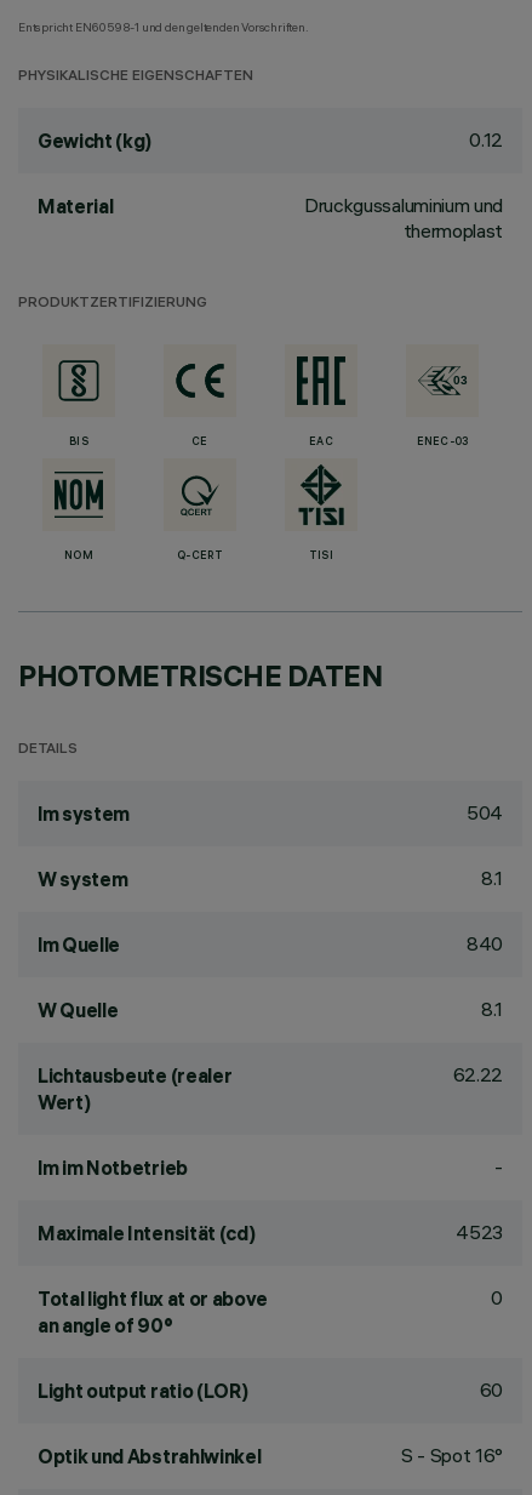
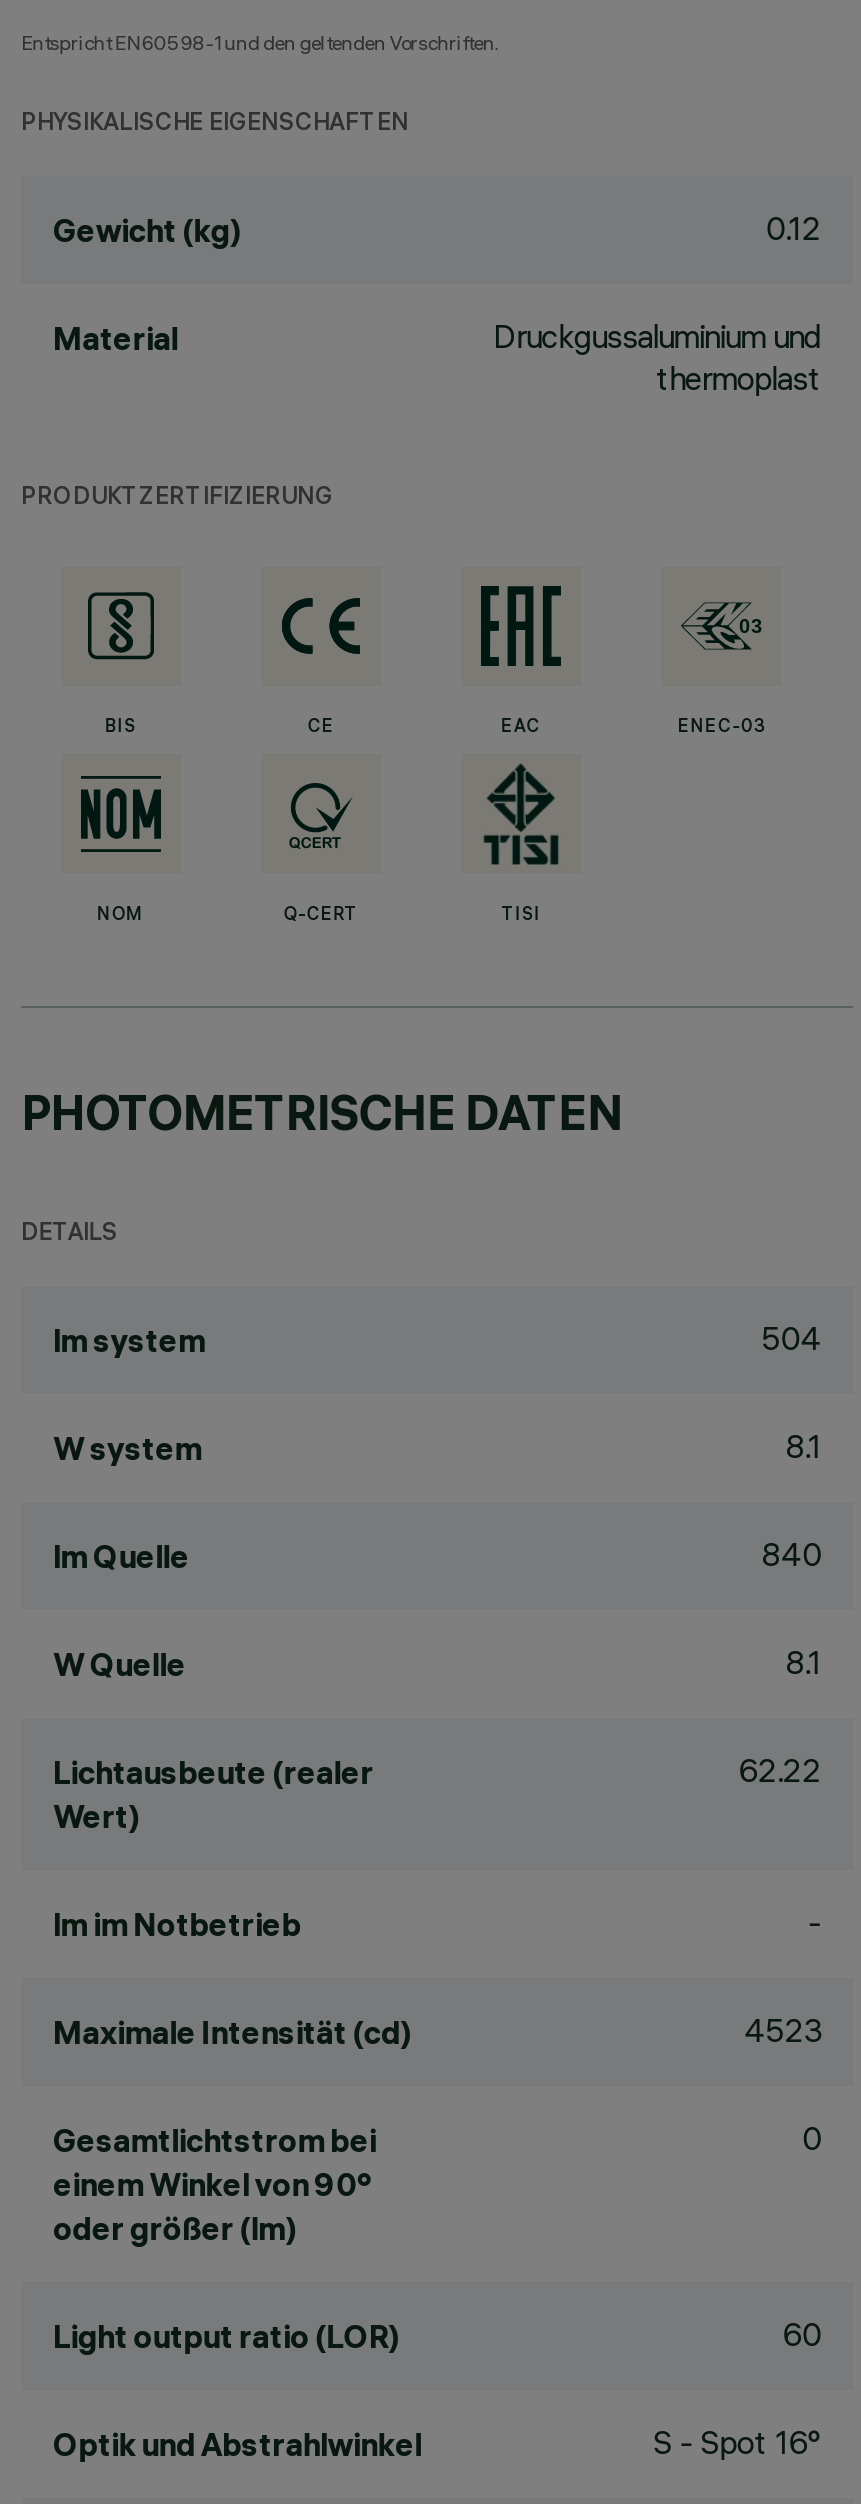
[38,1286,268,1337] Total light flux at or above | an angle of 90° -> [53,2120,376,2248] Gesamtlichtstrom bei | einem Winkel von 90° | oder größer (lm)

